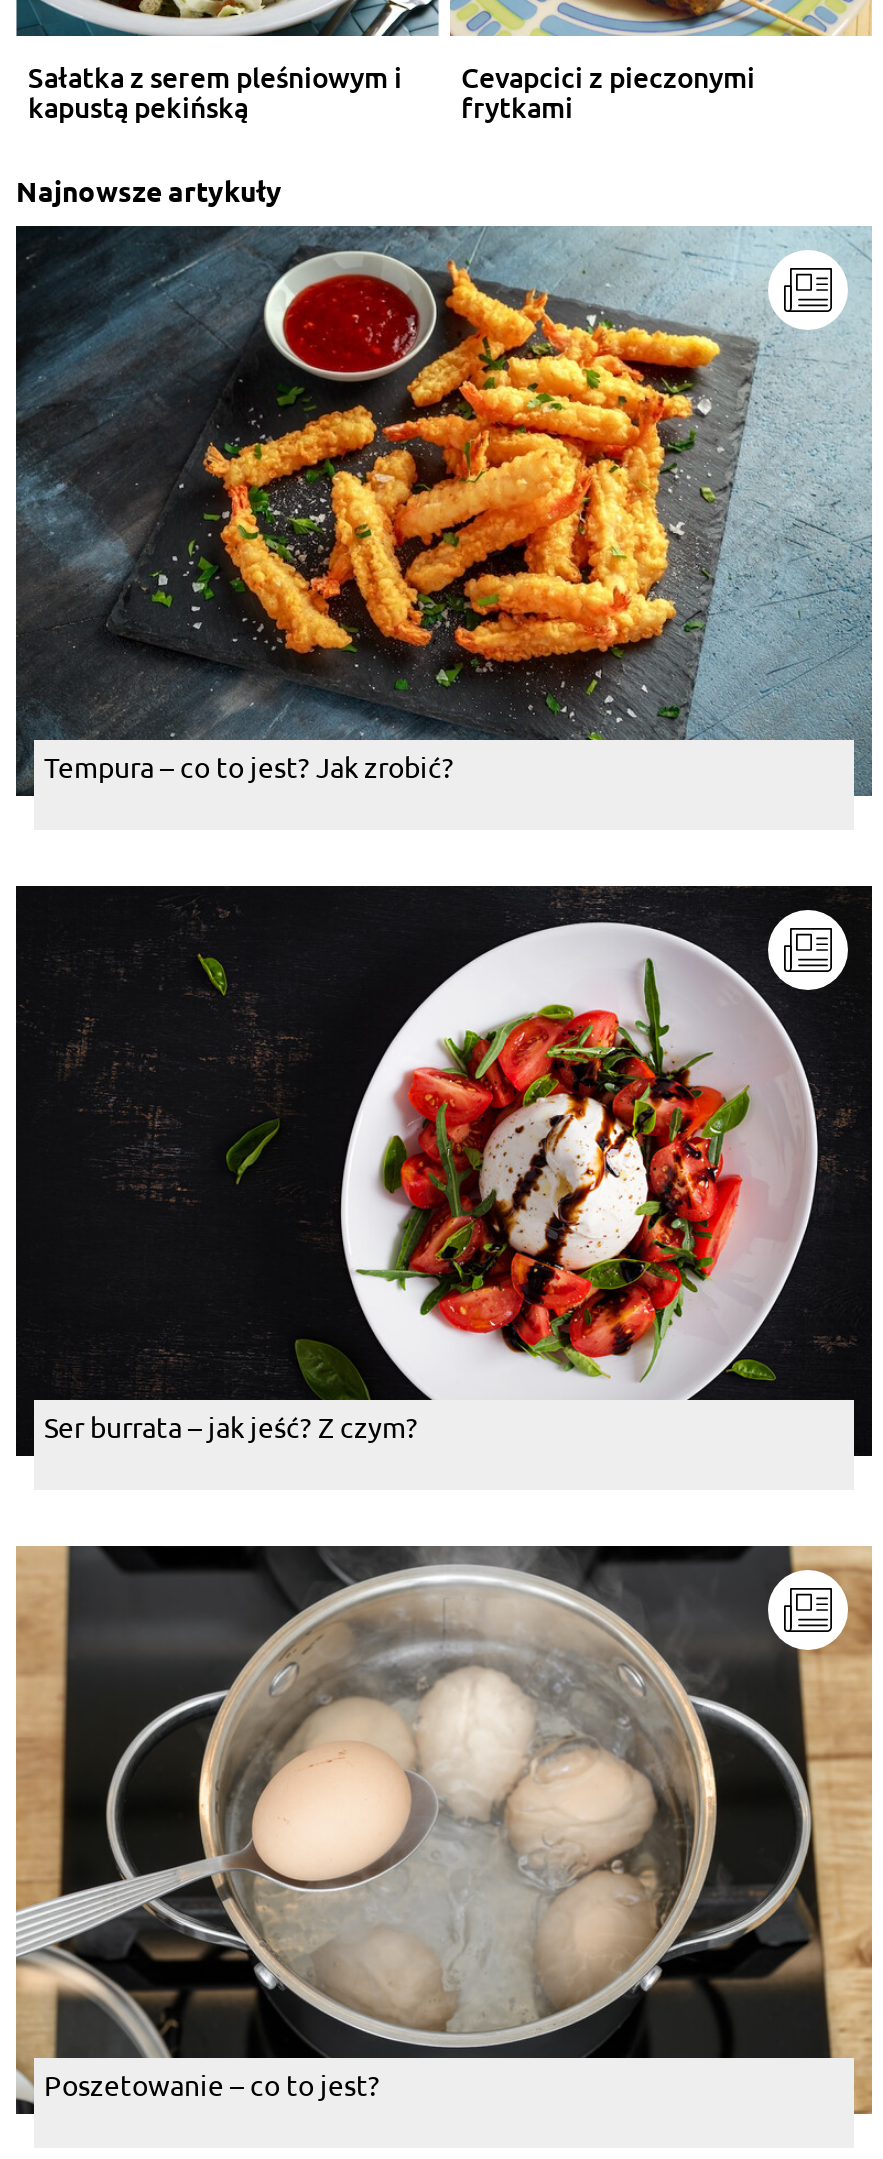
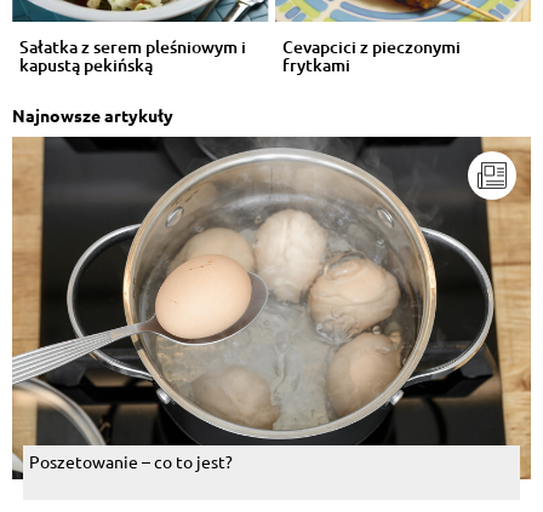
[14,224,874,798] [image] | Tempura – co to jest? Jak zrobić? -> none
[14,884,874,1460] [image] | Ser burrata – jak jeść? Z czym? -> none

